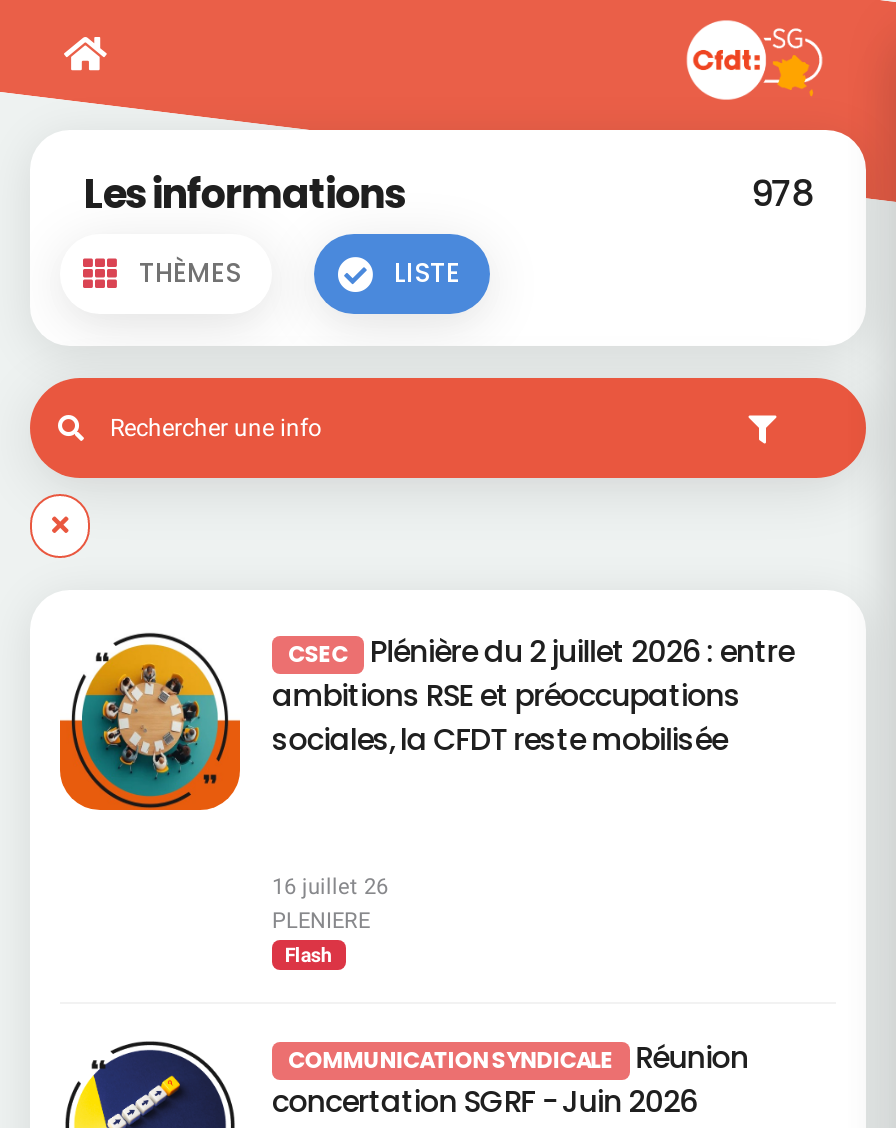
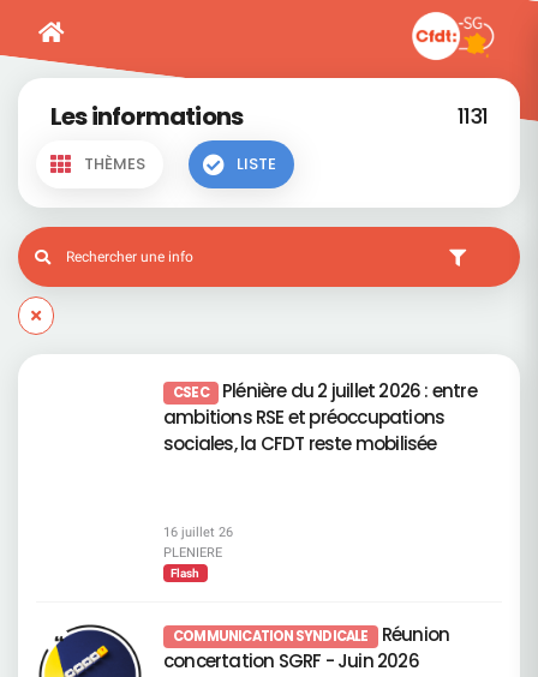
[751,168,812,218] 978 -> [458,101,488,131] 1131
[58,630,242,812] [image] -> none

